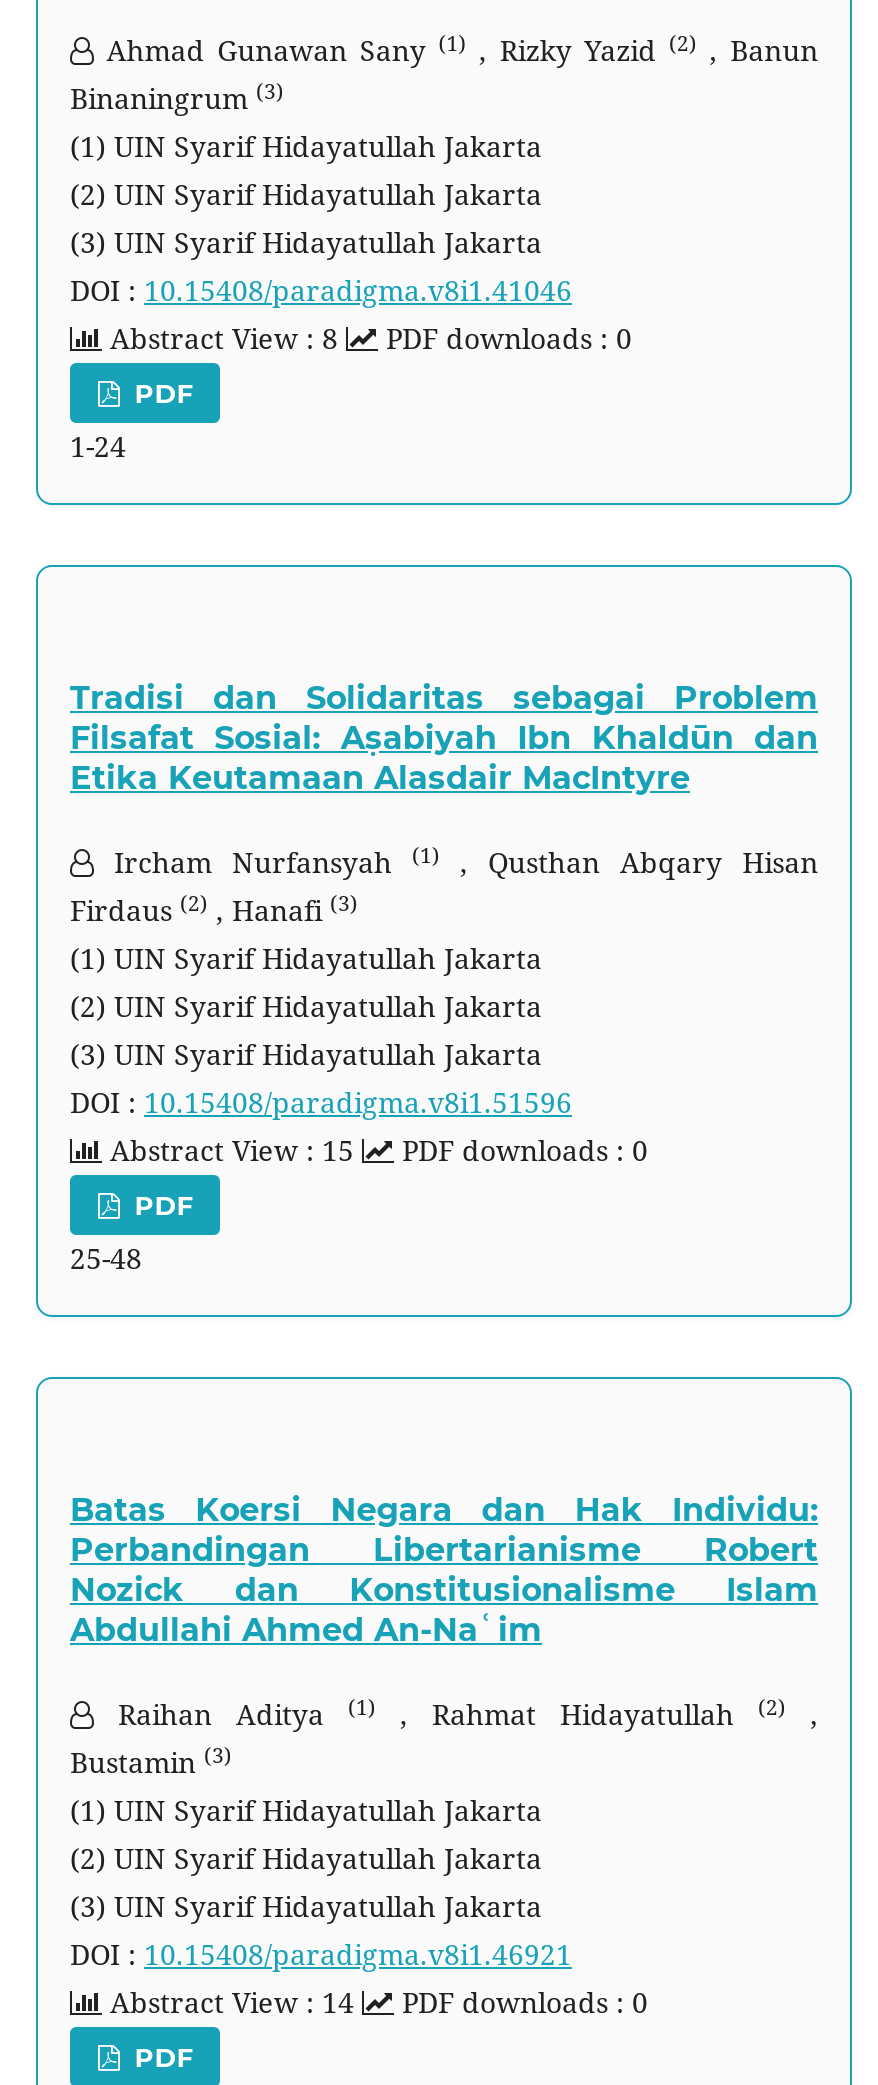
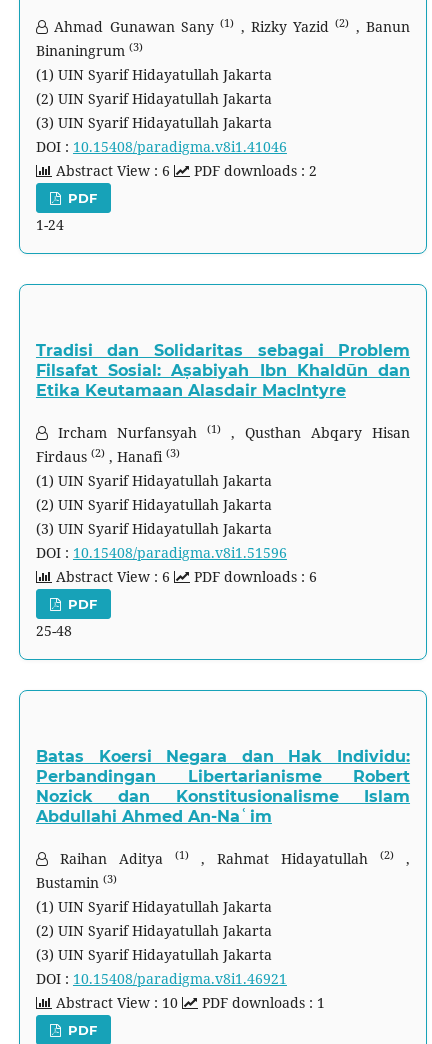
[102,319,346,357] Abstract View : 8 -> [52,161,174,180] Abstract View : 6
[378,319,632,357] PDF downloads : 0 -> [190,161,317,180] PDF downloads : 2
[102,1131,362,1169] Abstract View : 15 -> [52,567,174,586] Abstract View : 6
[394,1131,648,1169] PDF downloads : 0 -> [190,567,317,586] PDF downloads : 6
[102,1983,362,2021] Abstract View : 14 -> [52,993,182,1012] Abstract View : 10
[394,1983,648,2021] PDF downloads : 0 -> [198,993,325,1012] PDF downloads : 1

